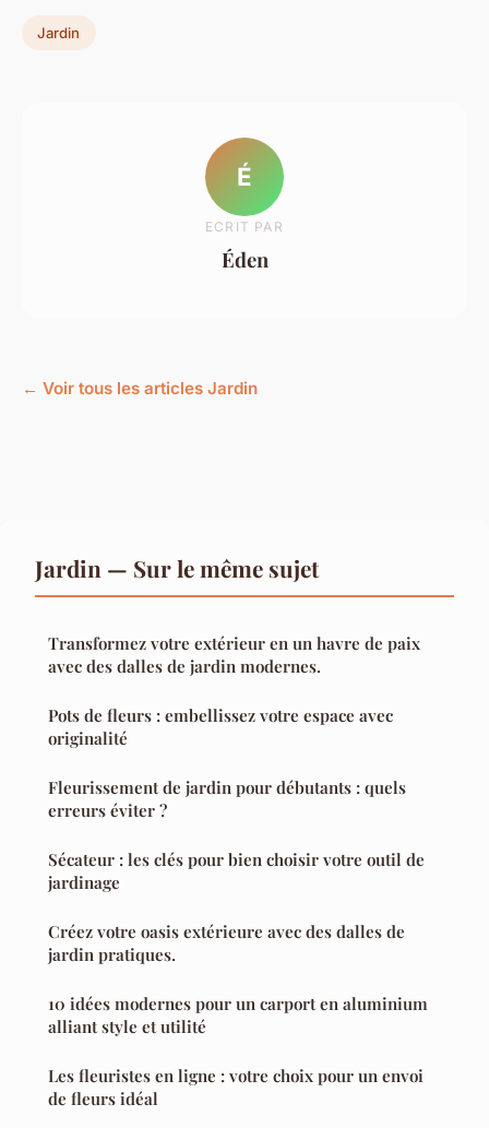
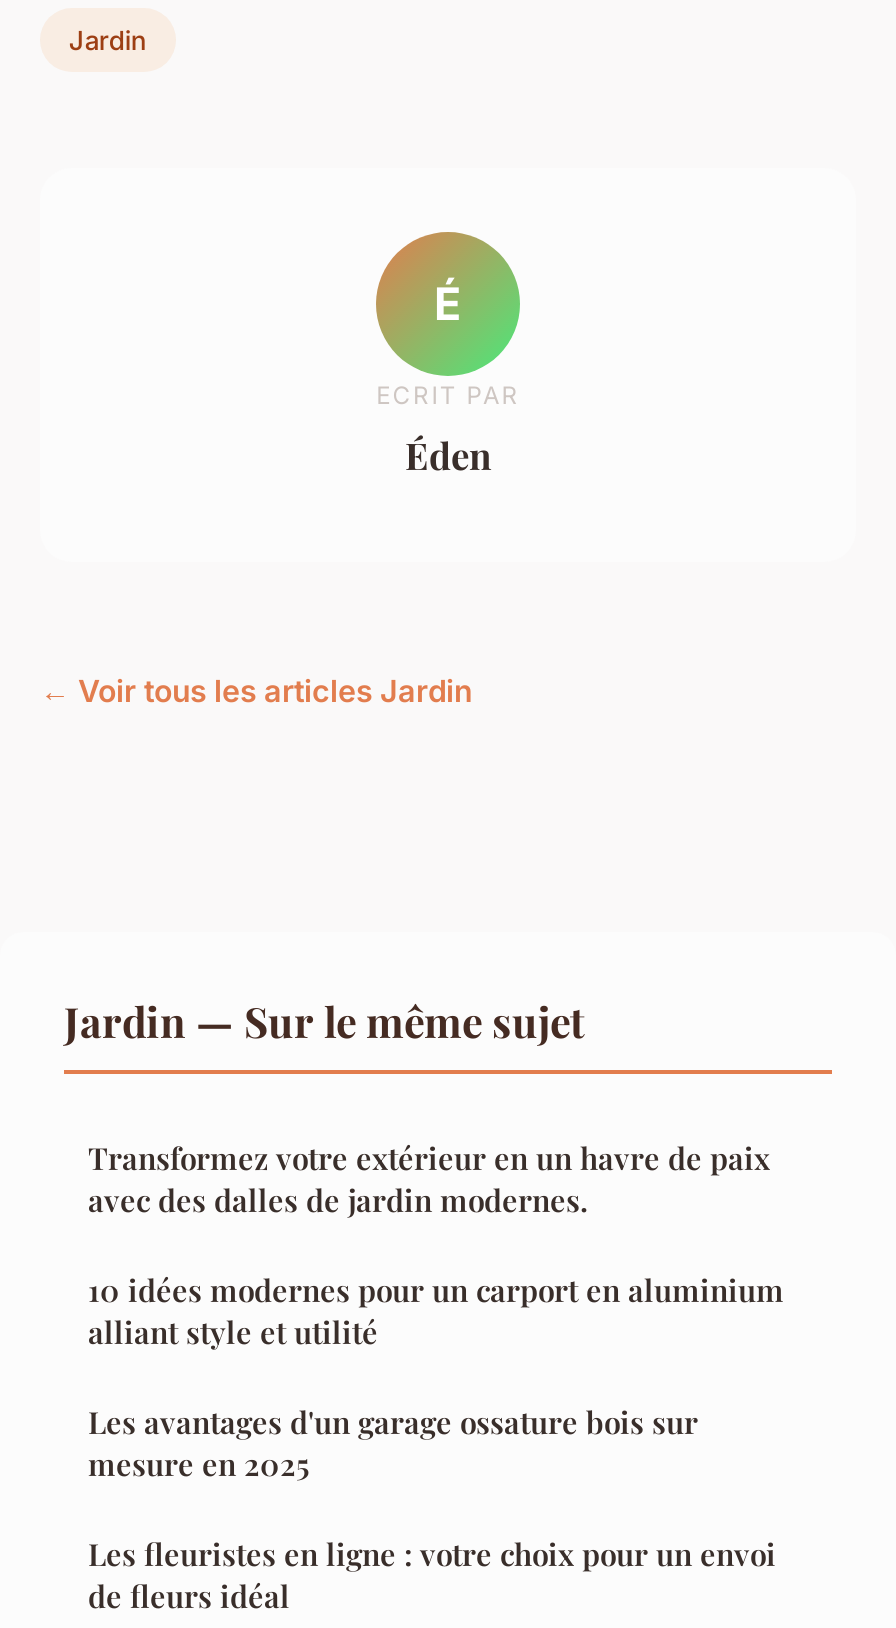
[48,704,425,965] Pots de fleurs : embellissez votre espace avec | originalité | Fleurissement de jardin pour débutants : quels | erreurs éviter ? | Sécateur : les clés pour bien choisir votre outil de | jardinage | Créez votre oasis extérieure avec des dalles de | jardin pratiques. -> none
moved [48,993,428,1037] -> [88,1270,784,1352]: 10 idées modernes pour un carport en aluminium | alliant style et utilité
none -> [88,1402,698,1484] Les avantages d'un garage ossature bois sur | mesure en 2025

